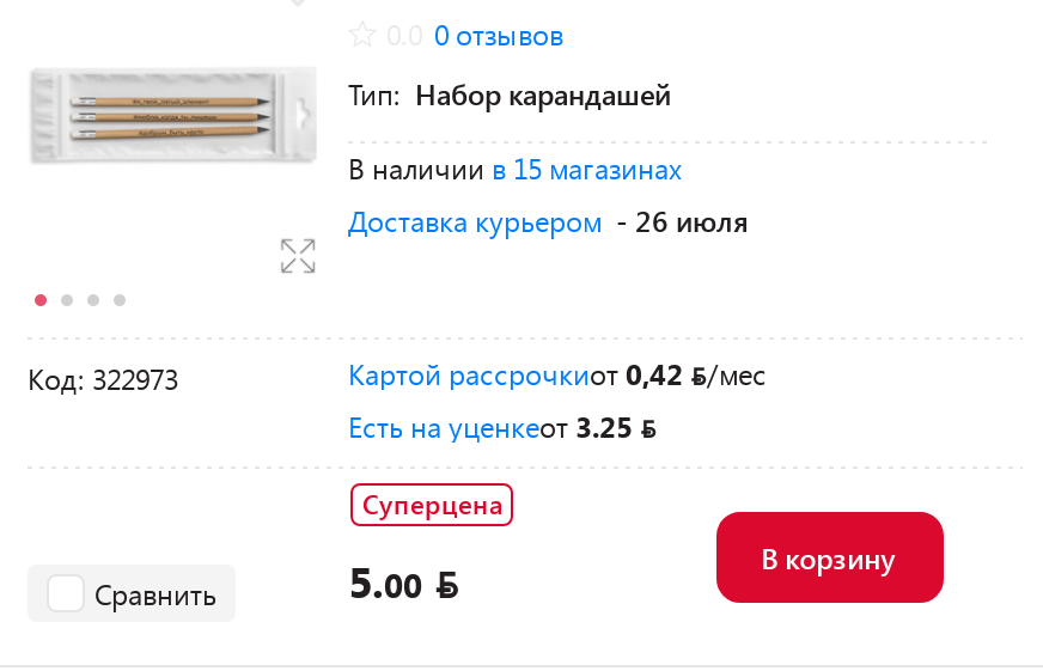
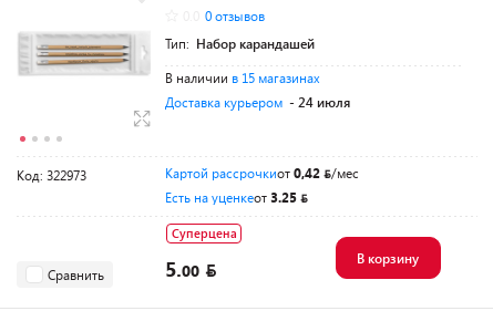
[348,201,748,239] Доставка курьером - 26 июля -> [165,93,350,111] Доставка курьером - 24 июля

